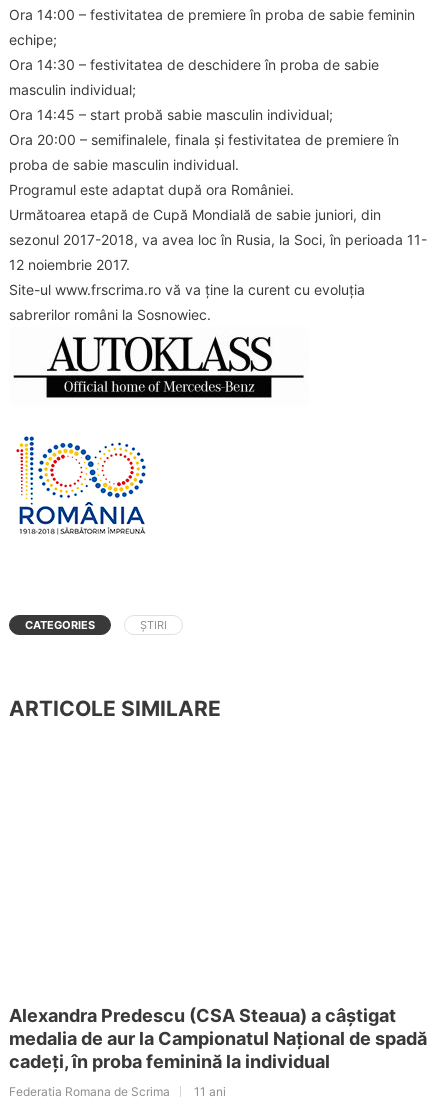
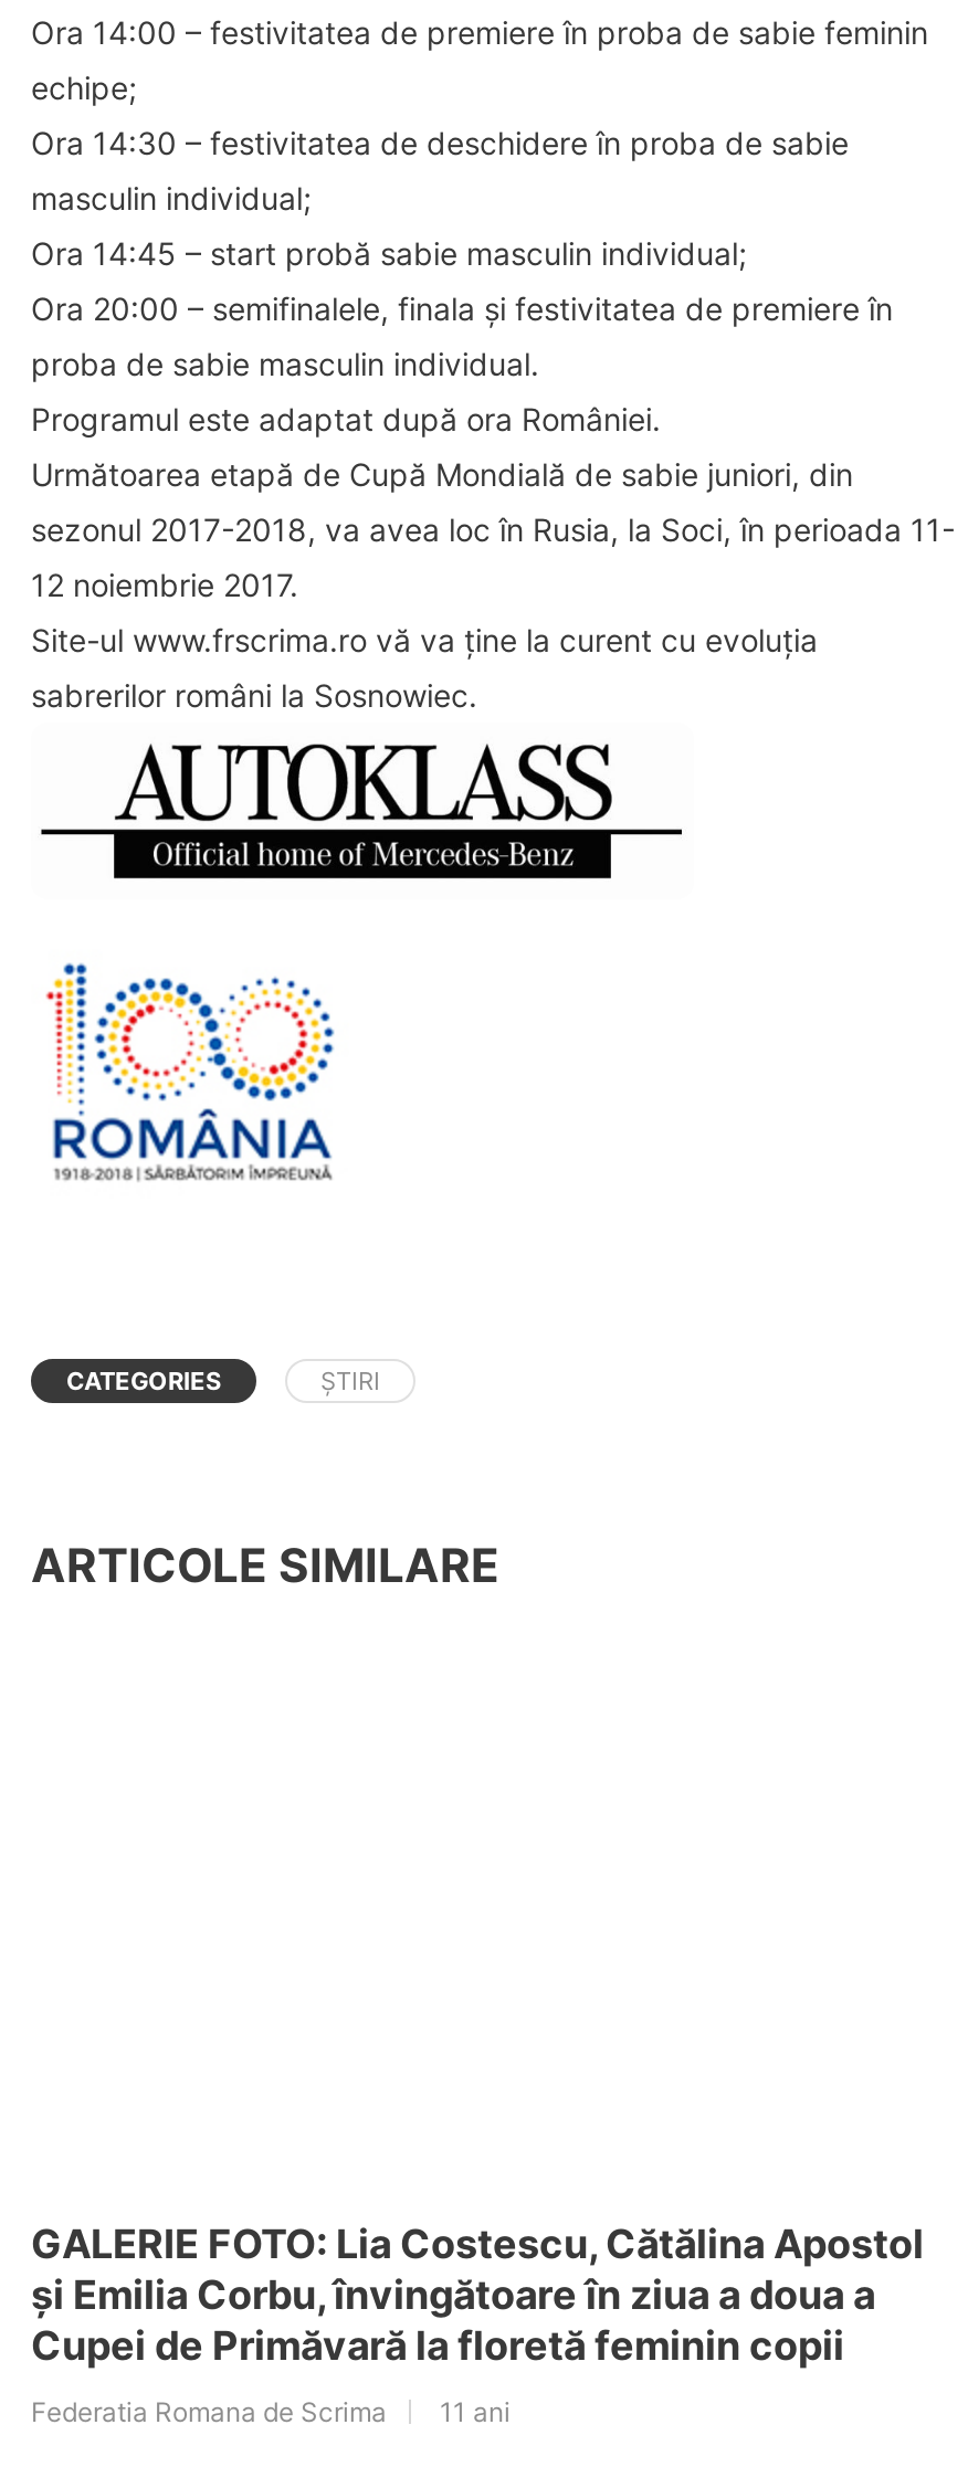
[9,1005,427,1072] Alexandra Predescu (CSA Steaua) a câștigat | medalia de aur la Campionatul Național de spadă | cadeți, în proba feminină la individual -> [31,2222,924,2370] GALERIE FOTO: Lia Costescu, Cătălina Apostol | și Emilia Corbu, învingătoare în ziua a doua a | Cupei de Primăvară la floretă feminin copii

